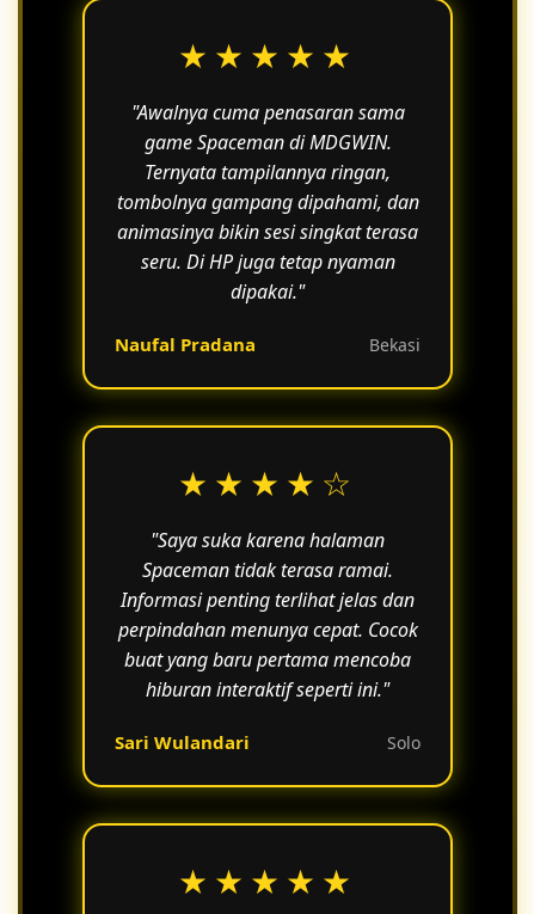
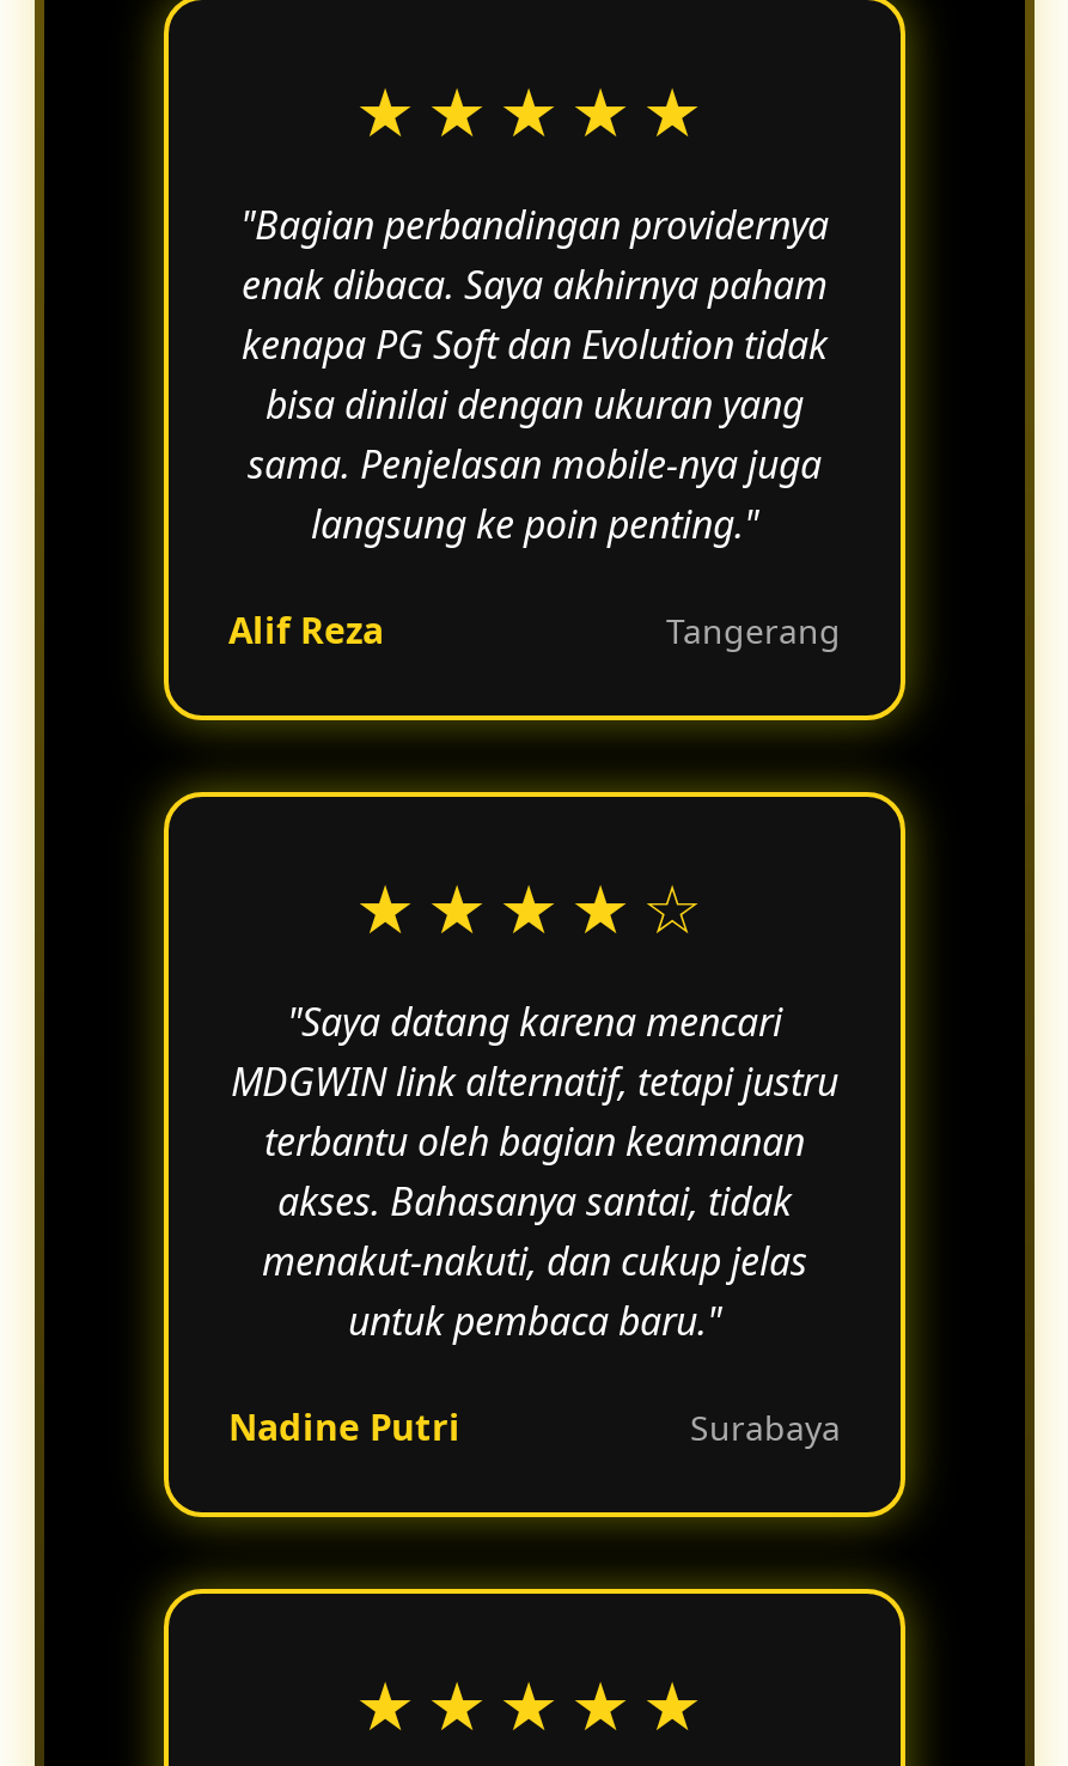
[116,99,419,305] "Awalnya cuma penasaran sama | game Spaceman di MDGWIN. | Ternyata tampilannya ringan, | tombolnya gampang dipahami, dan | animasinya bikin sesi singkat terasa | seru. Di HP juga tetap nyaman | dipakai." -> [240,199,829,550] "Bagian perbandingan providernya | enak dibaca. Saya akhirnya paham | kenapa PG Soft dan Evolution tidak | bisa dinilai dengan ukuran yang | sama. Penjelasan mobile-nya juga | langsung ke poin penting."
[115,332,421,356] Naufal Pradana | Bekasi -> [228,605,841,653] Alif Reza | Tangerang
[118,527,418,703] "Saya suka karena halaman | Spaceman tidak terasa ramai. | Informasi penting terlihat jelas dan | perpindahan menunya cepat. Cocok | buat yang baru pertama mencoba | hiburan interaktif seperti ini." -> [231,995,838,1347] "Saya datang karena mencari | MDGWIN link alternatif, tetapi justru | terbantu oleh bagian keamanan | akses. Bahasanya santai, tidak | menakut-nakuti, dan cukup jelas | untuk pembaca baru."
[115,730,421,754] Sari Wulandari | Solo -> [228,1402,841,1450] Nadine Putri | Surabaya

